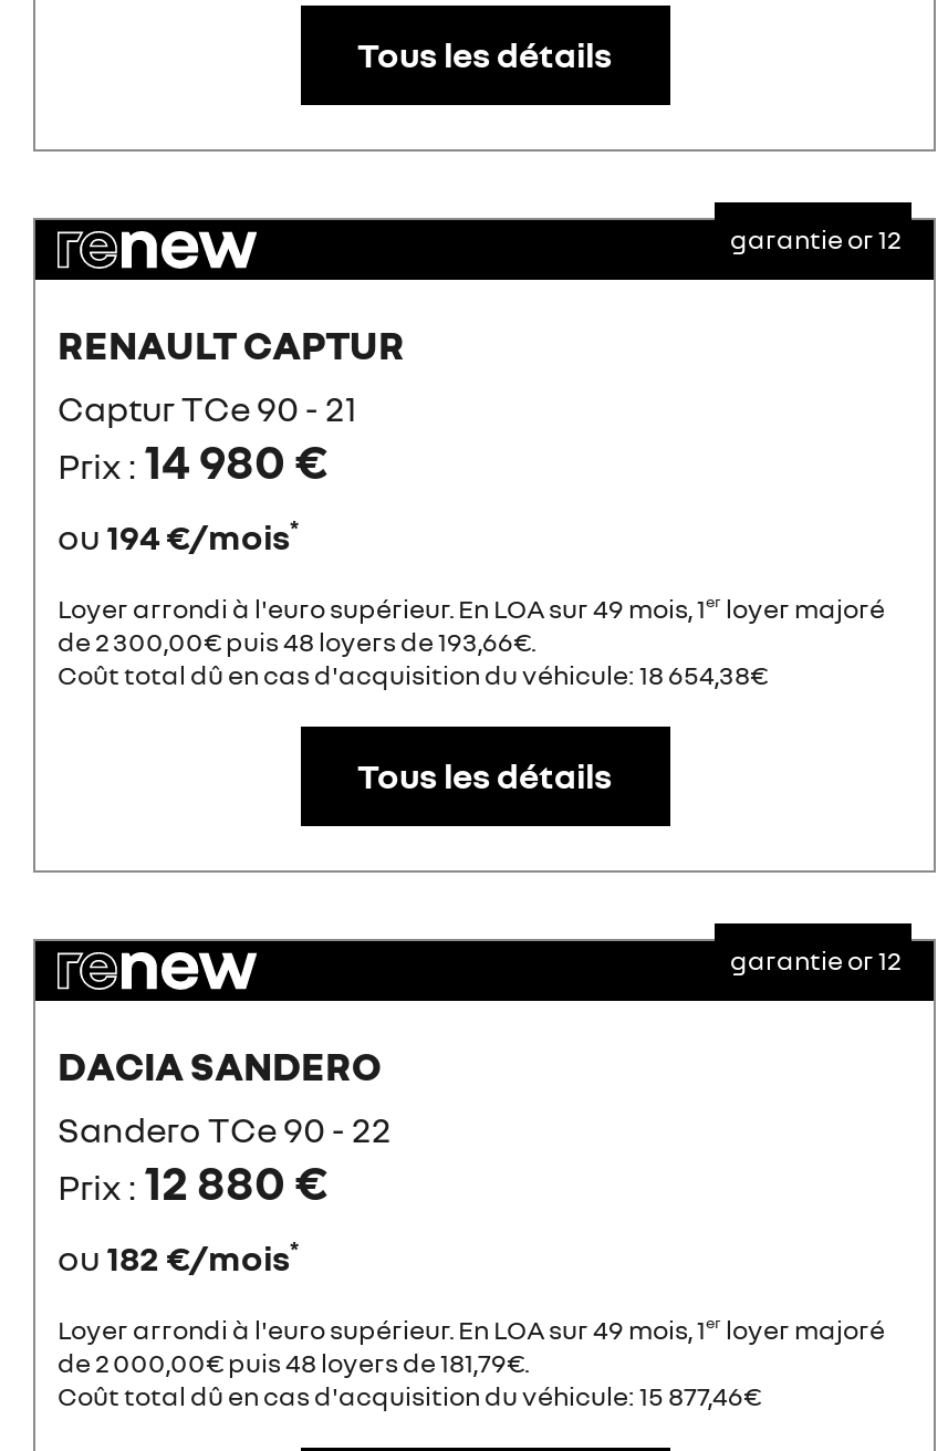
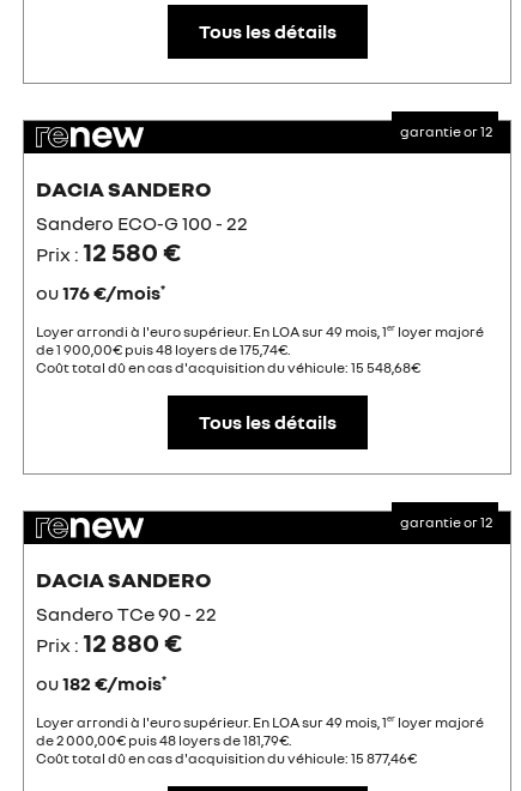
[58,319,405,558] RENAULT CAPTUR | Captur TCe 90 - 21 | Prix : 14 980 € | ou 194 €/mois* -> [36,175,248,304] DACIA SANDERO | Sandero ECO-G 100 - 22 | Prix : 12 580 € | ou 176 €/mois*
[58,624,535,658] de 2 300,00€ puis 48 loyers de 193,66€. -> [36,340,290,358] de 1 900,00€ puis 48 loyers de 175,74€.
[58,658,768,691] Coût total dû en cas d'acquisition du véhicule: 18 654,38€ -> [36,358,420,376] Coût total dû en cas d'acquisition du véhicule: 15 548,68€

